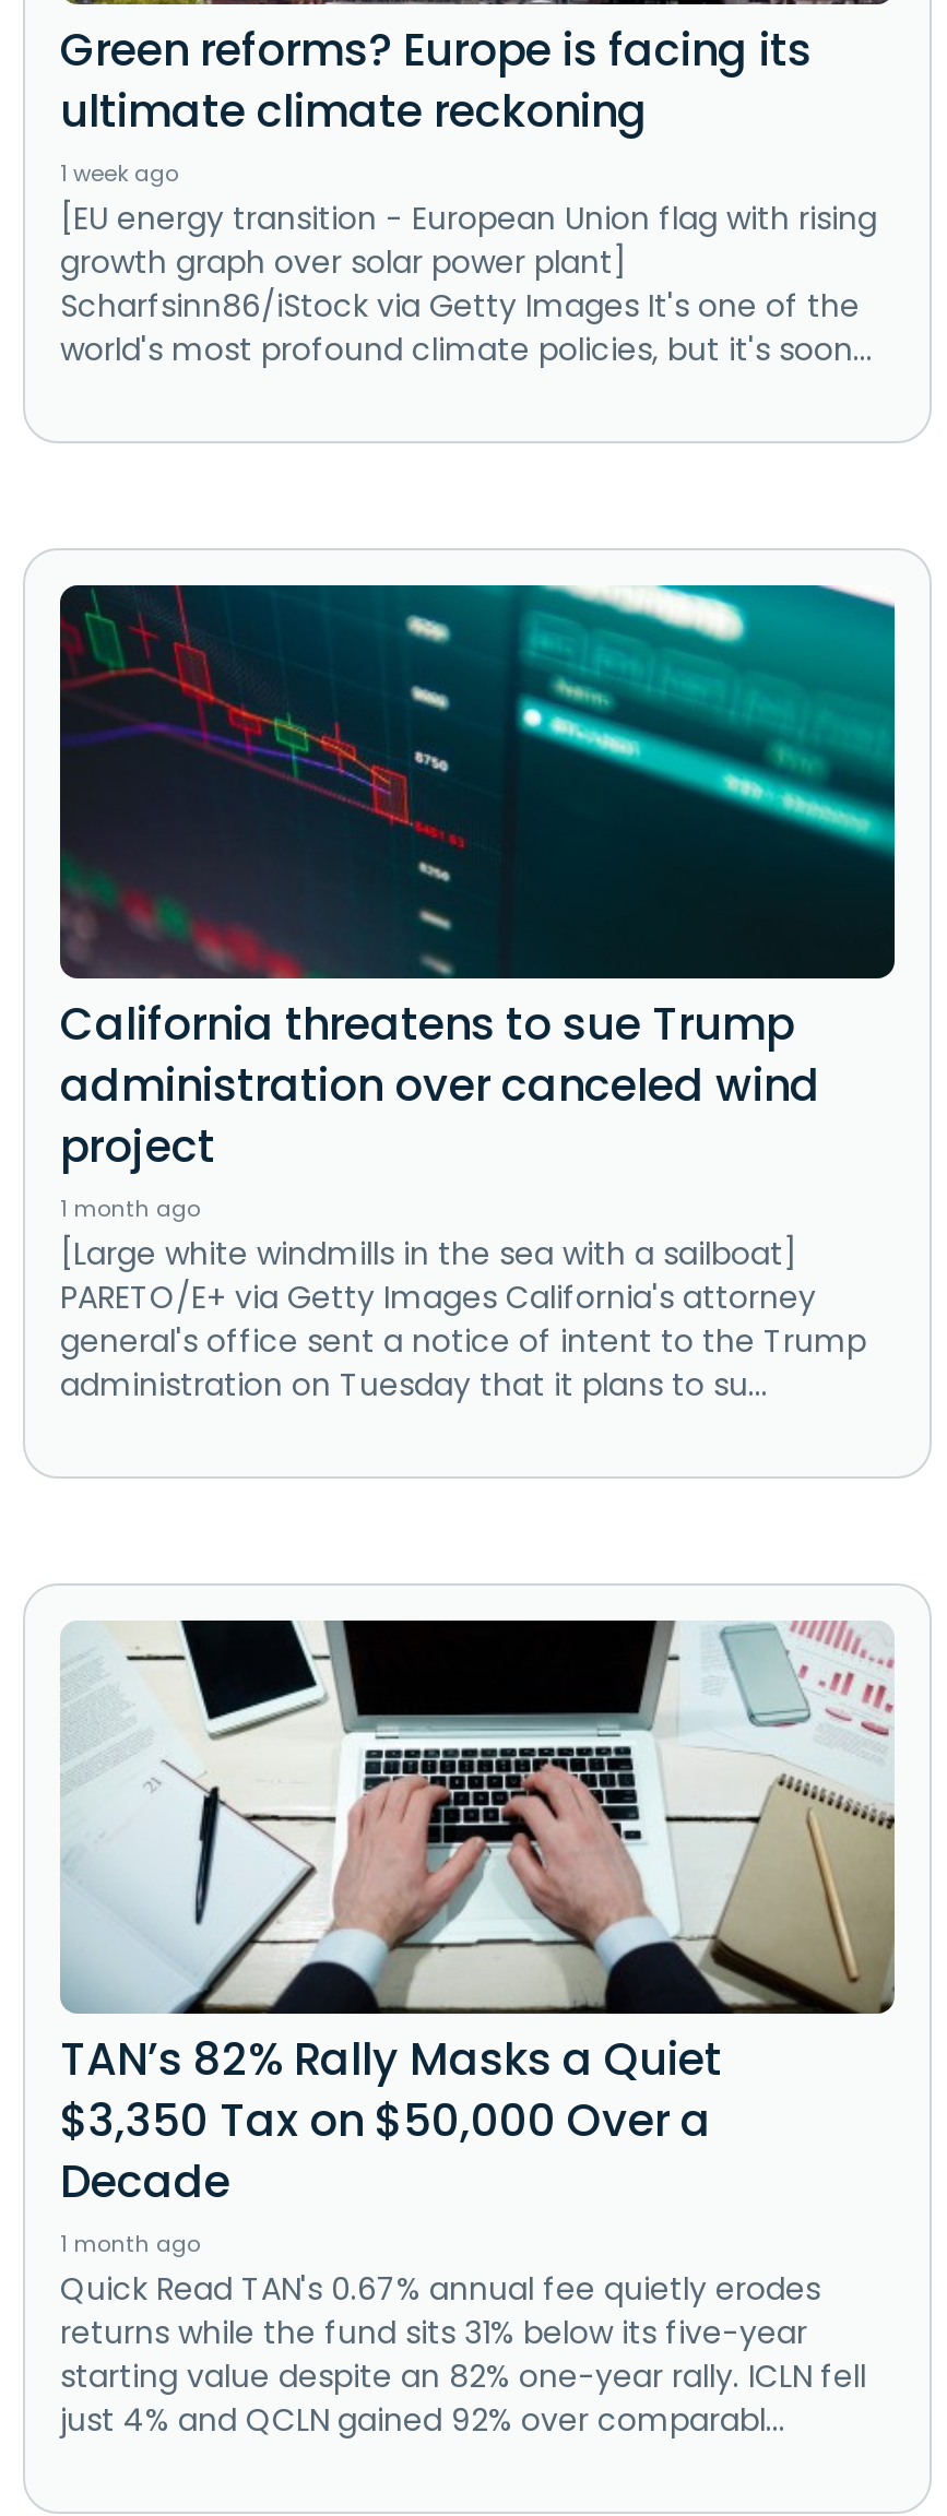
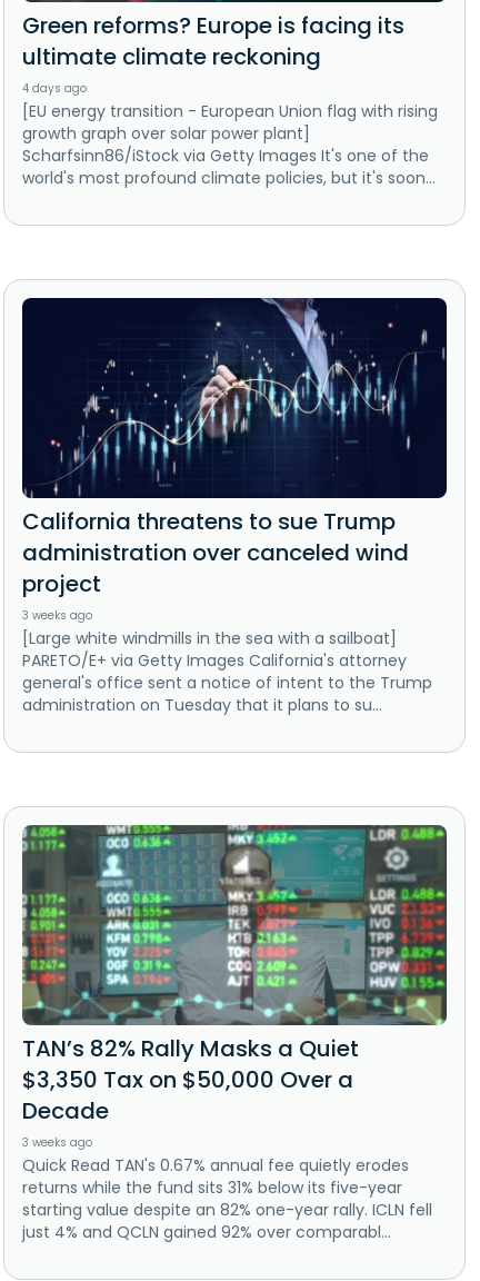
[60,157,178,190] 1 week ago -> [22,80,87,97] 4 days ago
[60,583,897,981] [image] -> [22,297,448,499] [image]
[60,1193,200,1225] 1 month ago -> [22,607,92,624] 3 weeks ago
[62,1618,895,2016] [image] -> [22,824,448,1026] [image]
[60,2228,200,2261] 1 month ago -> [22,1135,92,1151] 3 weeks ago

